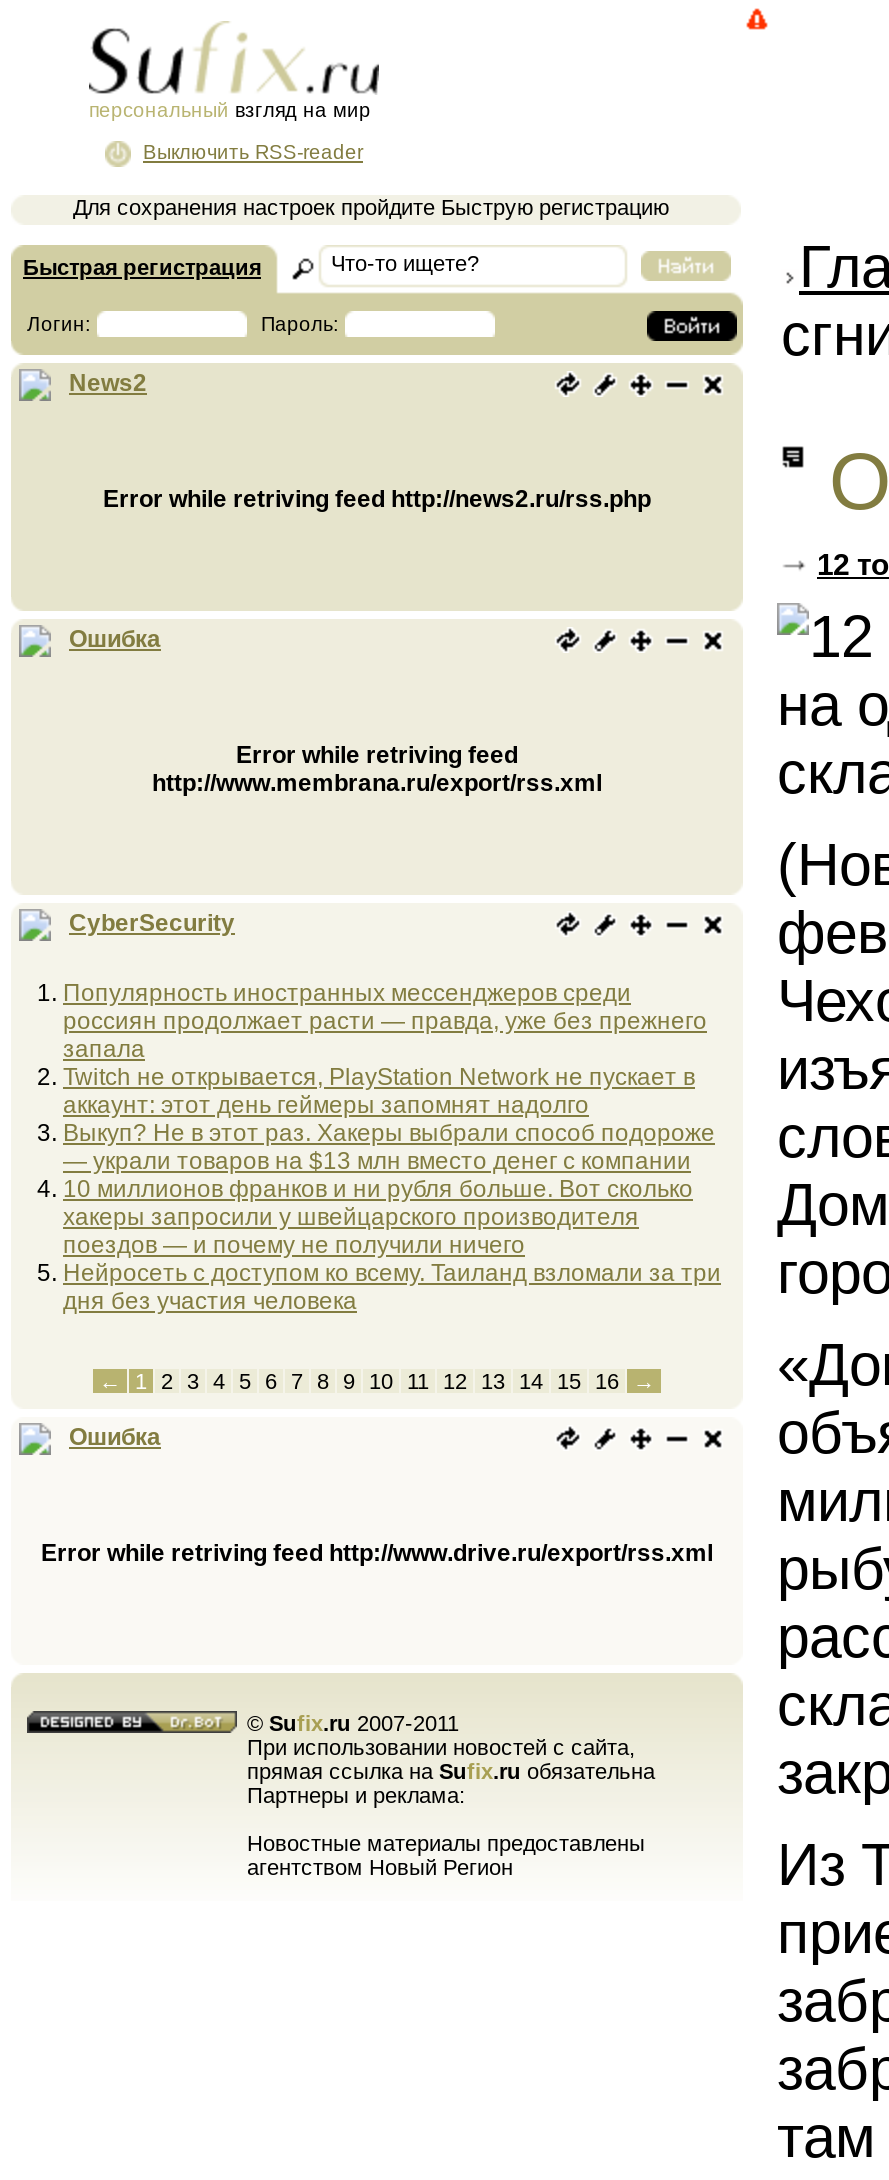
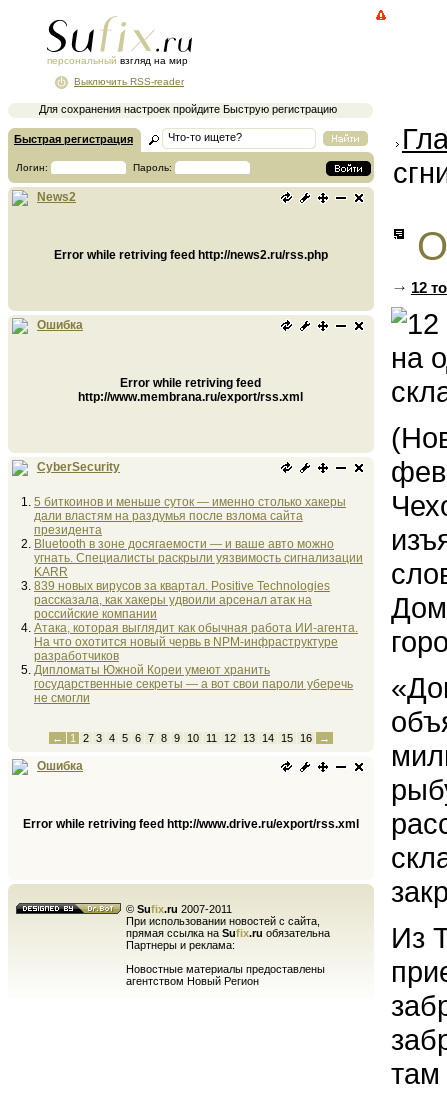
[63,979,721,1315] Популярность иностранных мессенджеров среди | россиян продолжает расти — правда, уже без прежнего | запала | Twitch не открывается, PlayStation Network не пускает в | аккаунт: этот день геймеры запомнят надолго | Выкуп? Не в этот раз. Хакеры выбрали способ подороже | — украли товаров на $13 млн вместо денег с компании | 10 миллионов франков и ни рубля больше. Вот сколько | хакеры запросили у швейцарского производителя | поездов — и почему не получили ничего | Нейросеть с доступом ко всему. Таиланд взломали за три | дня без участия человека -> [34,495,363,705] 5 биткоинов и меньше суток — именно столько хакеры | дали властям на раздумья после взлома сайта | президента | Bluetooth в зоне досягаемости — и ваше авто можно | угнать. Специалисты раскрыли уязвимость сигнализации | KARR | 839 новых вирусов за квартал. Positive Technologies | рассказала, как хакеры удвоили арсенал атак на | российские компании | Атака, которая выглядит как обычная работа ИИ-агента. | На что охотится новый червь в NPM-инфраструктуре | разработчиков | Дипломаты Южной Кореи умеют хранить | государственные секреты — а вот свои пароли уберечь | не смогли
moved [41,1423,713,1879] -> [23,759,359,987]: Ошибка | Error while retriving feed http://www.drive.ru/export/rss.xml | © Su fix.ru 2007-2011 | При использовании новостей с сайта, | прямая ссылка на Sufix.ru обязательна | Партнеры и реклама: | Новостные материалы предоставлены | агентством Новый Регион

